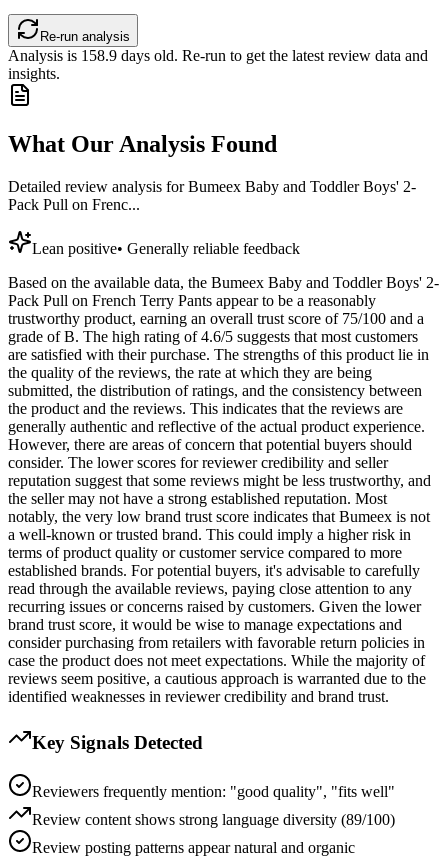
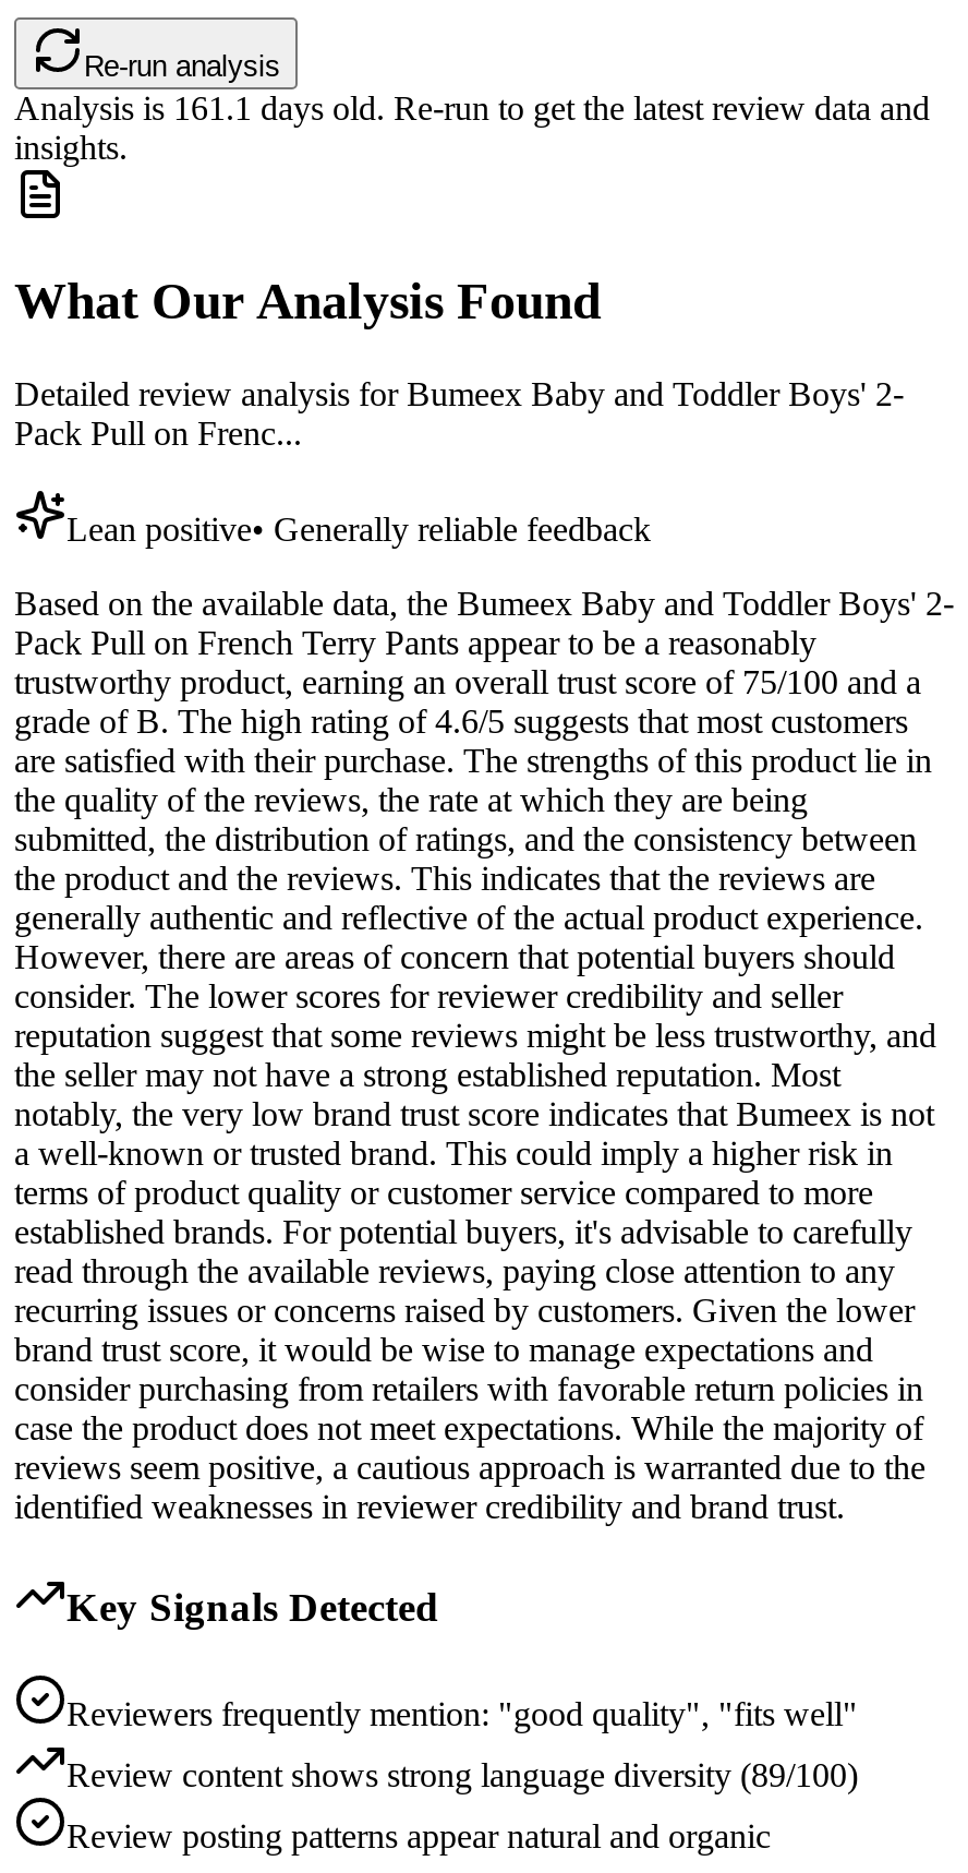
[8,47,428,64] Analysis is158.9days old. Re-run to get the latest review data and -> [14,90,930,127] Analysis is161.1days old. Re-run to get the latest review data and

